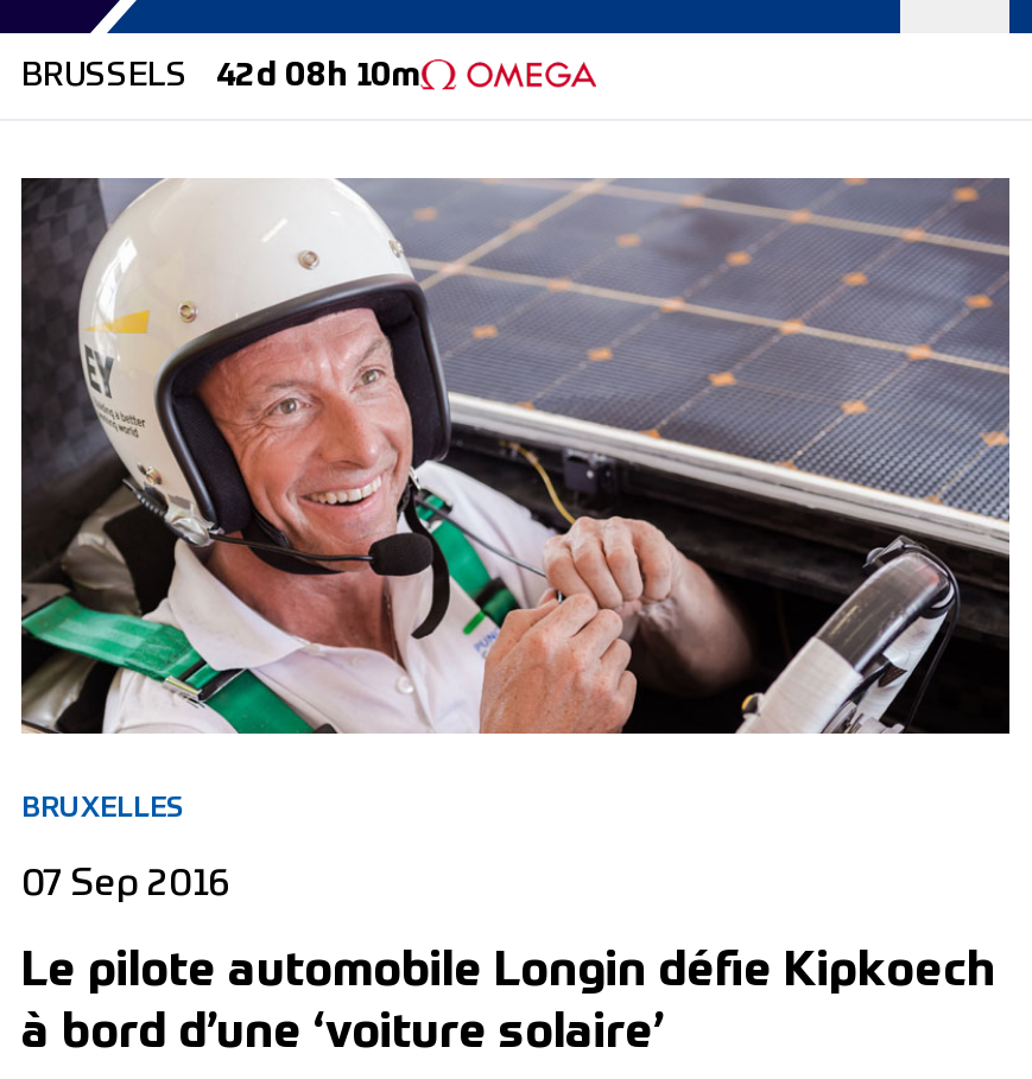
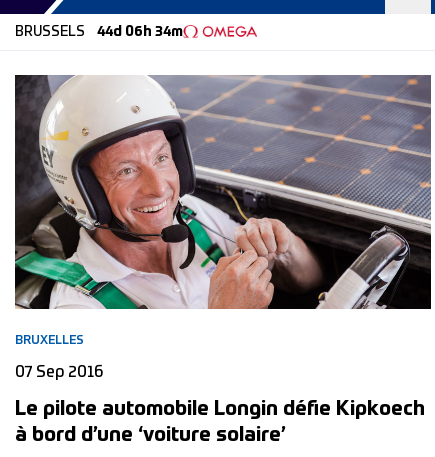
[21,59,420,93] BRUSSELS 42d 08h 10m -> [15,25,183,39] BRUSSELS 44d 06h 34m

